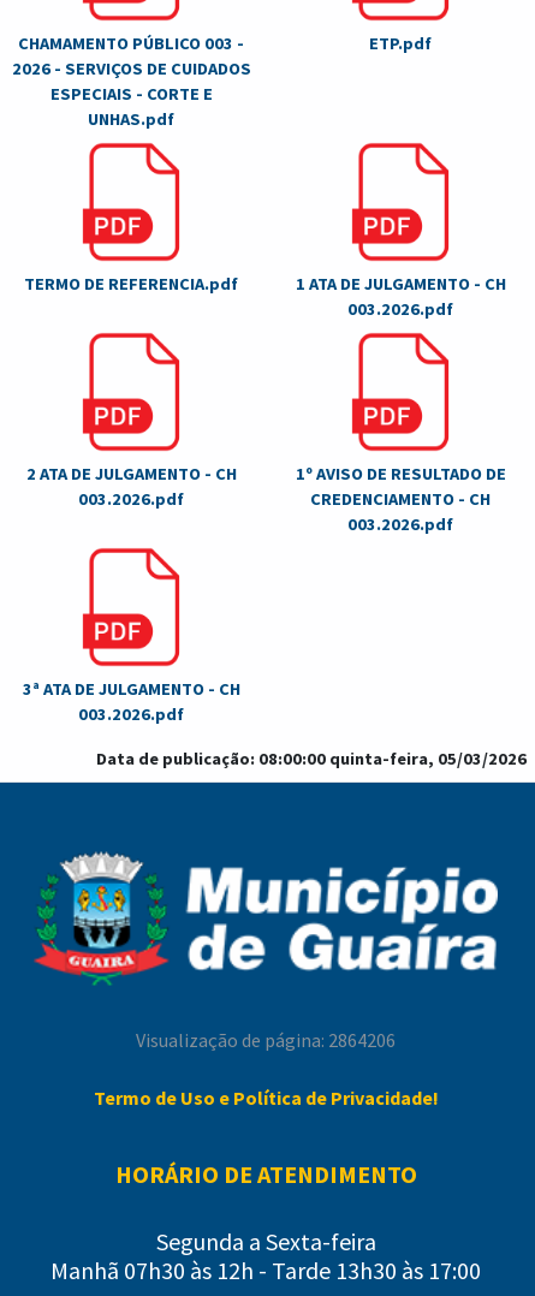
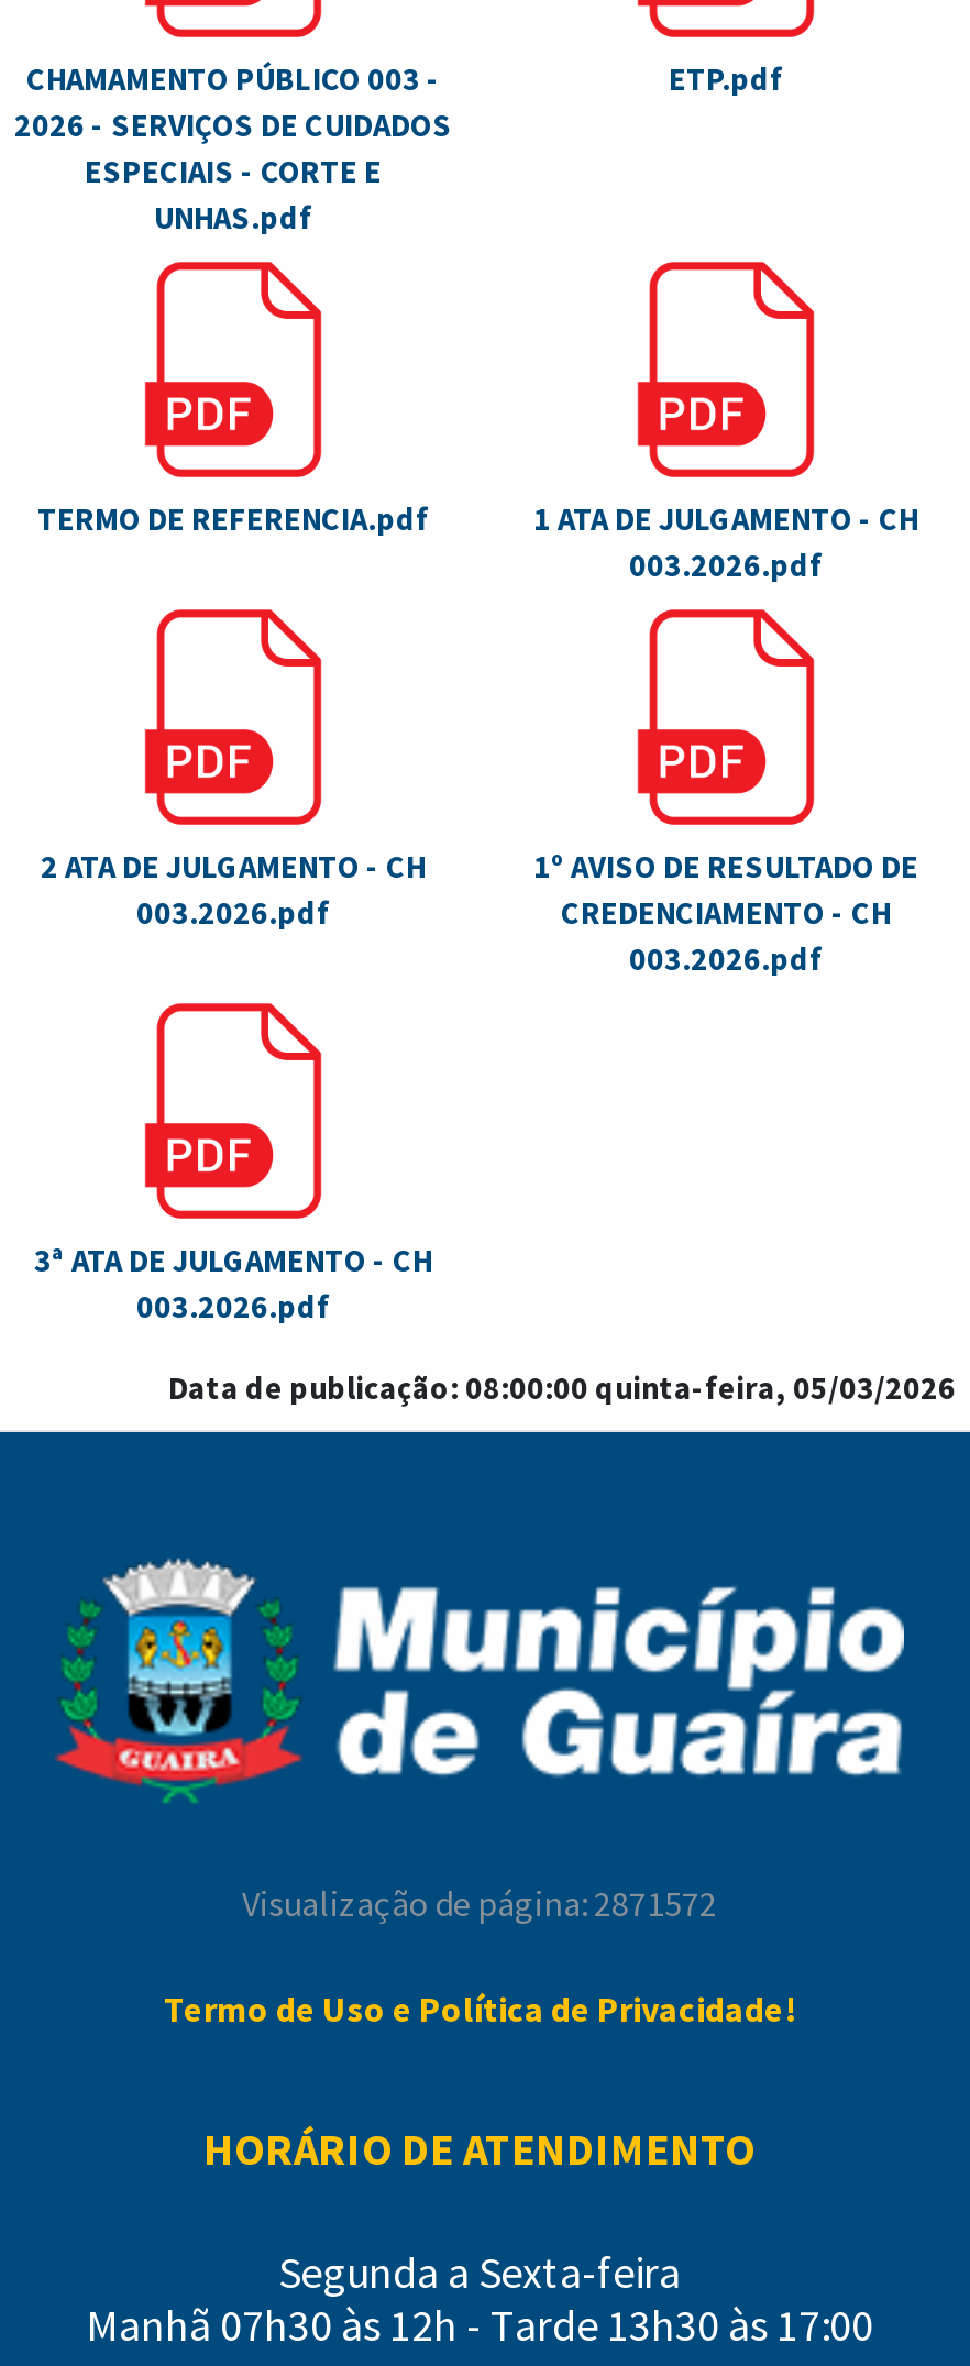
[136,1028,396,1052] Visualização de página: 2864206 -> [242,1880,717,1924] Visualização de página: 2871572

